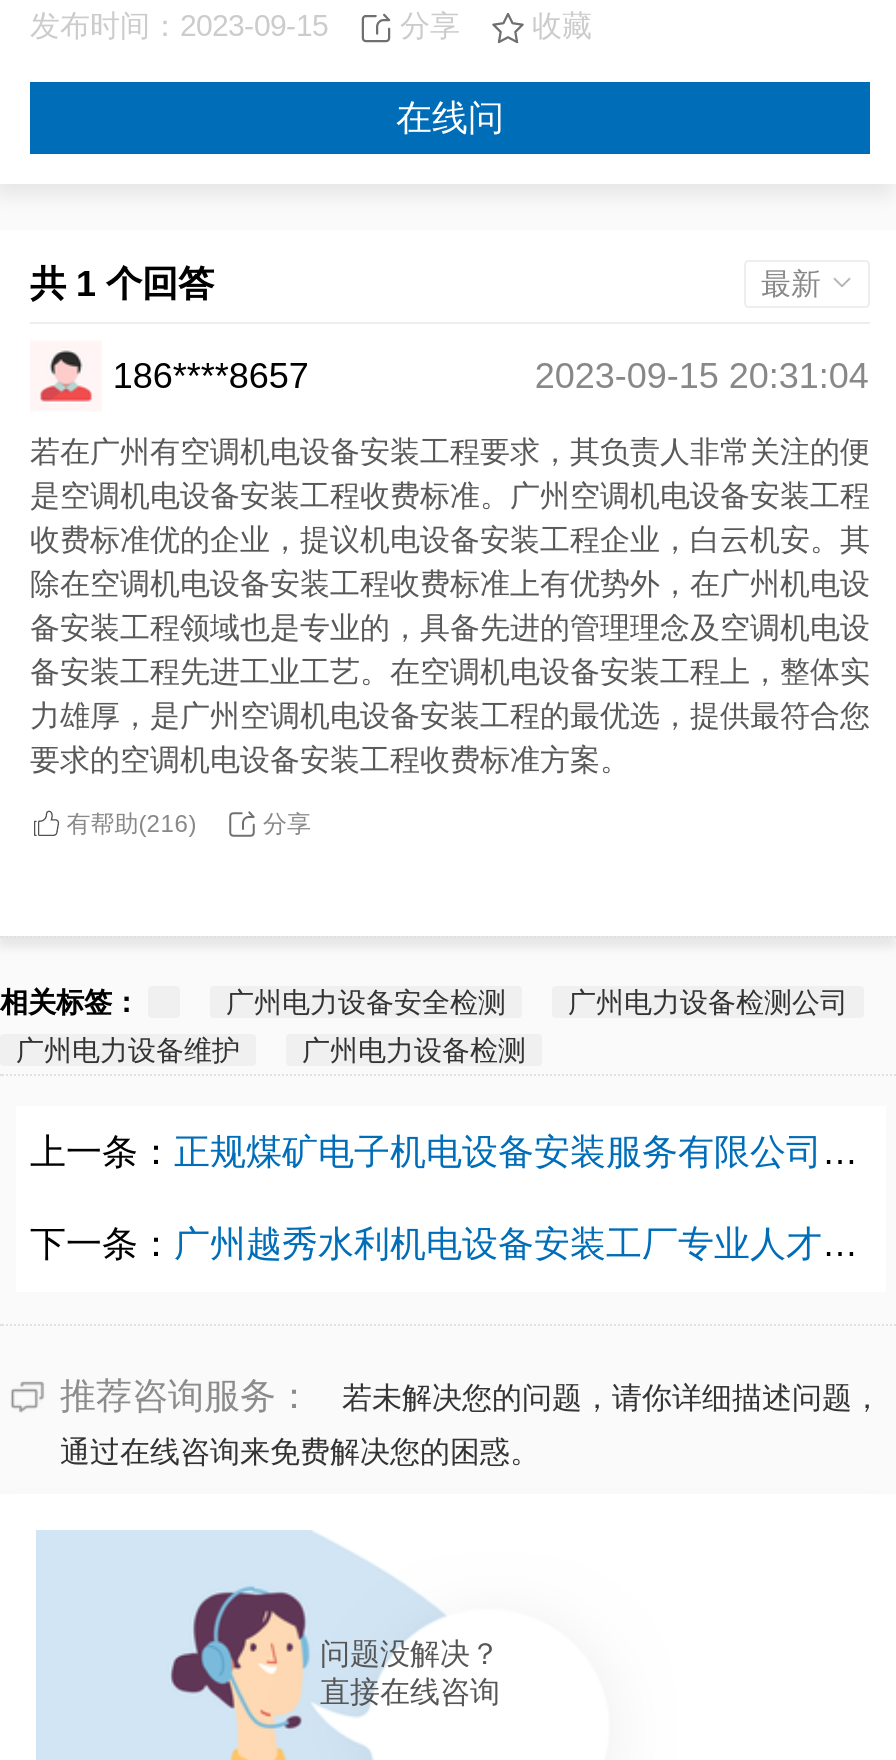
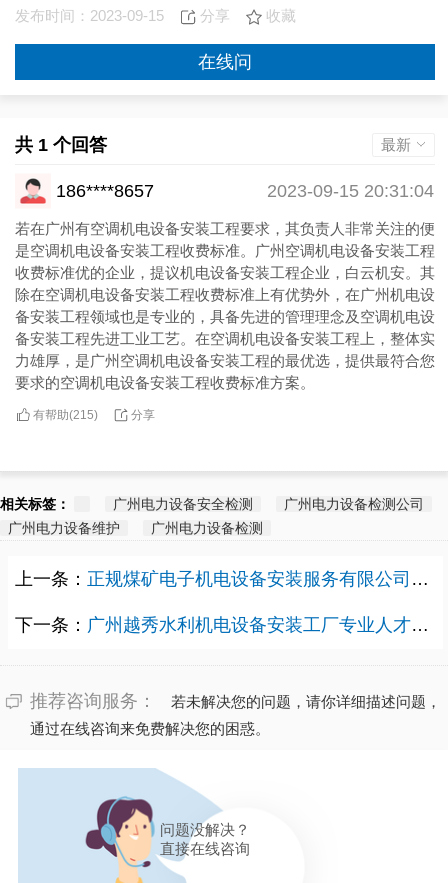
[66,809,196,838] 有帮助(216) -> [33,407,98,422] 有帮助(215)

